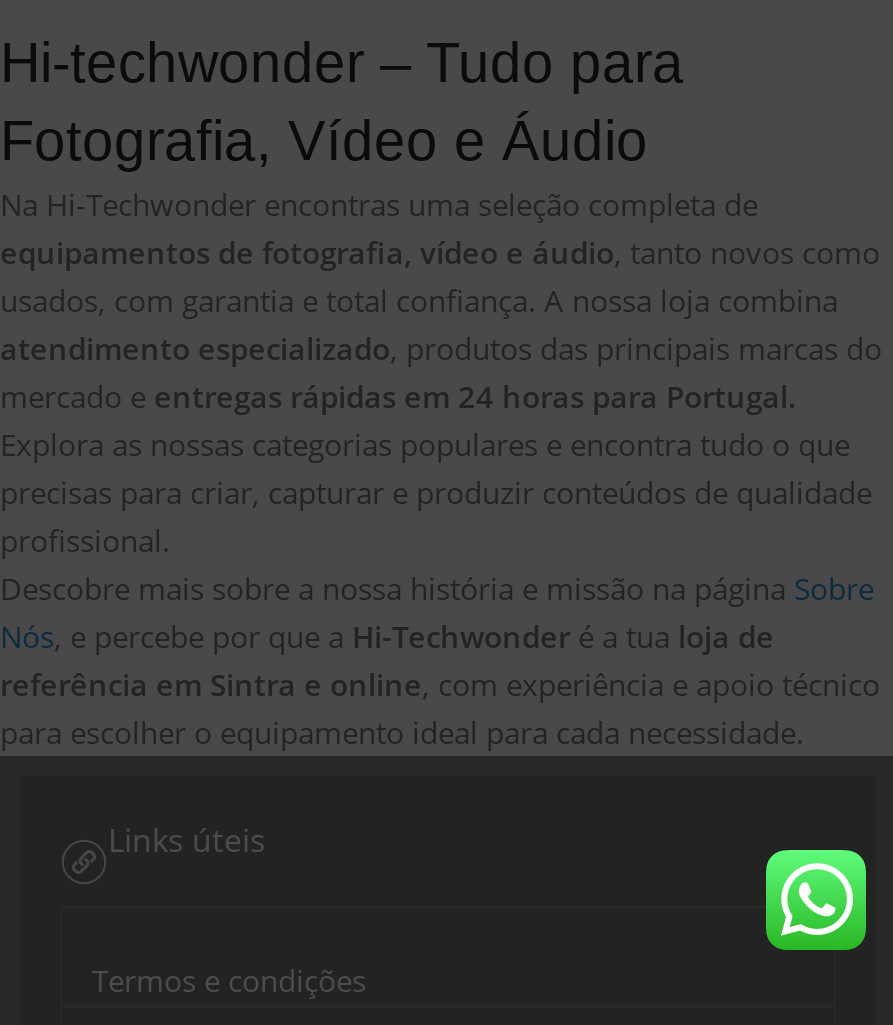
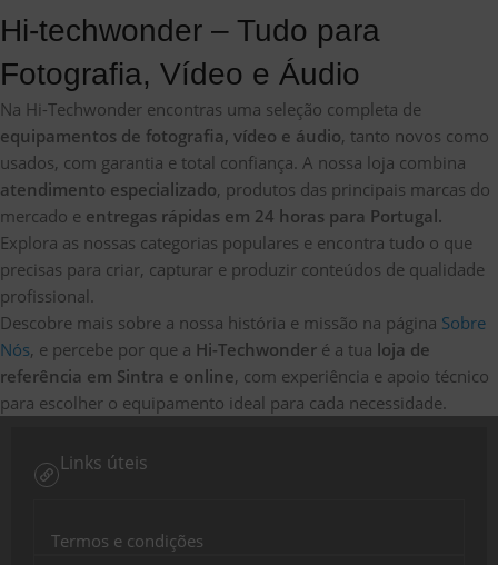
[762,846,870,952] [image] -> none

